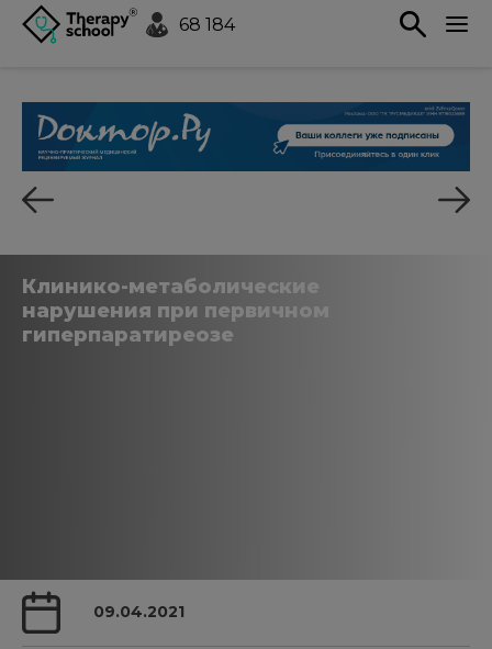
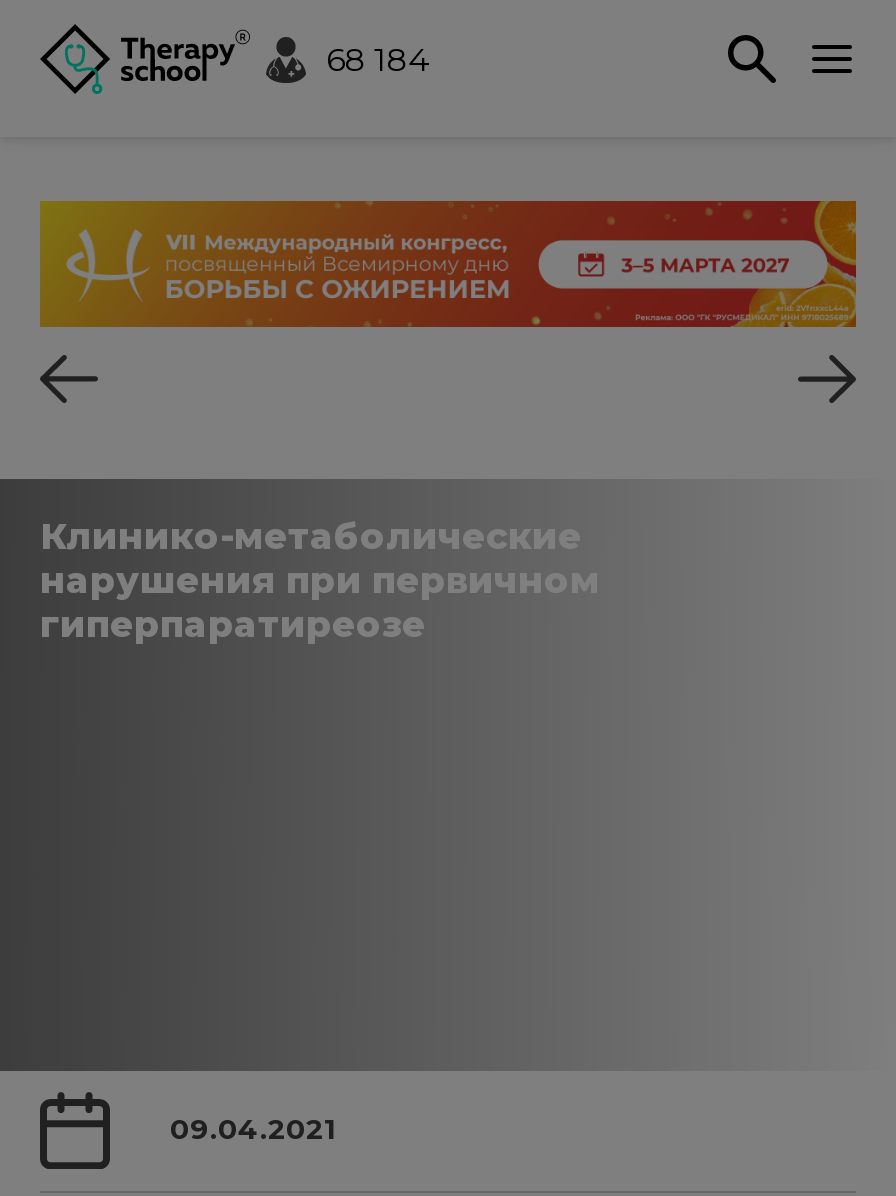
[21,101,471,172] [image] -> [38,199,858,329] [image]

